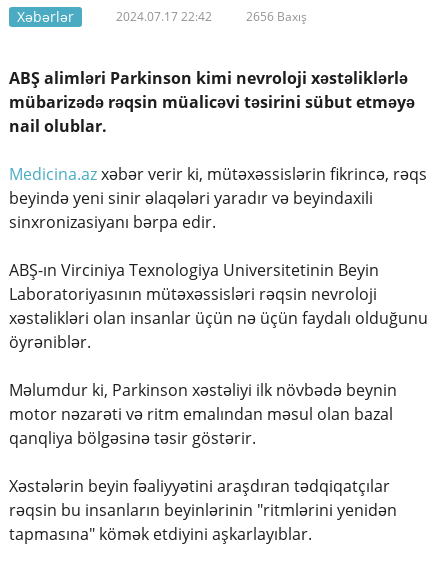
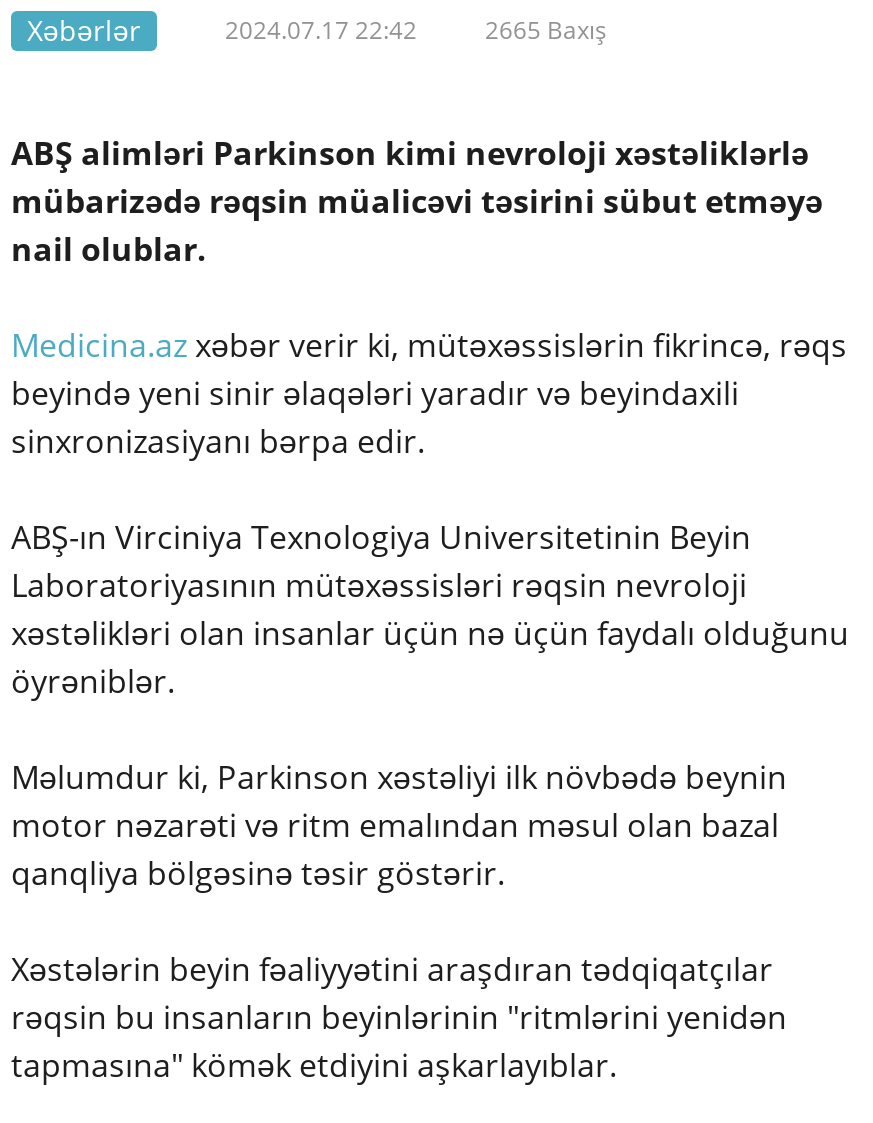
[116,8,307,25] 2024.07.17 22:42 2656 Baxış -> [225,13,607,47] 2024.07.17 22:42 2665 Baxış

